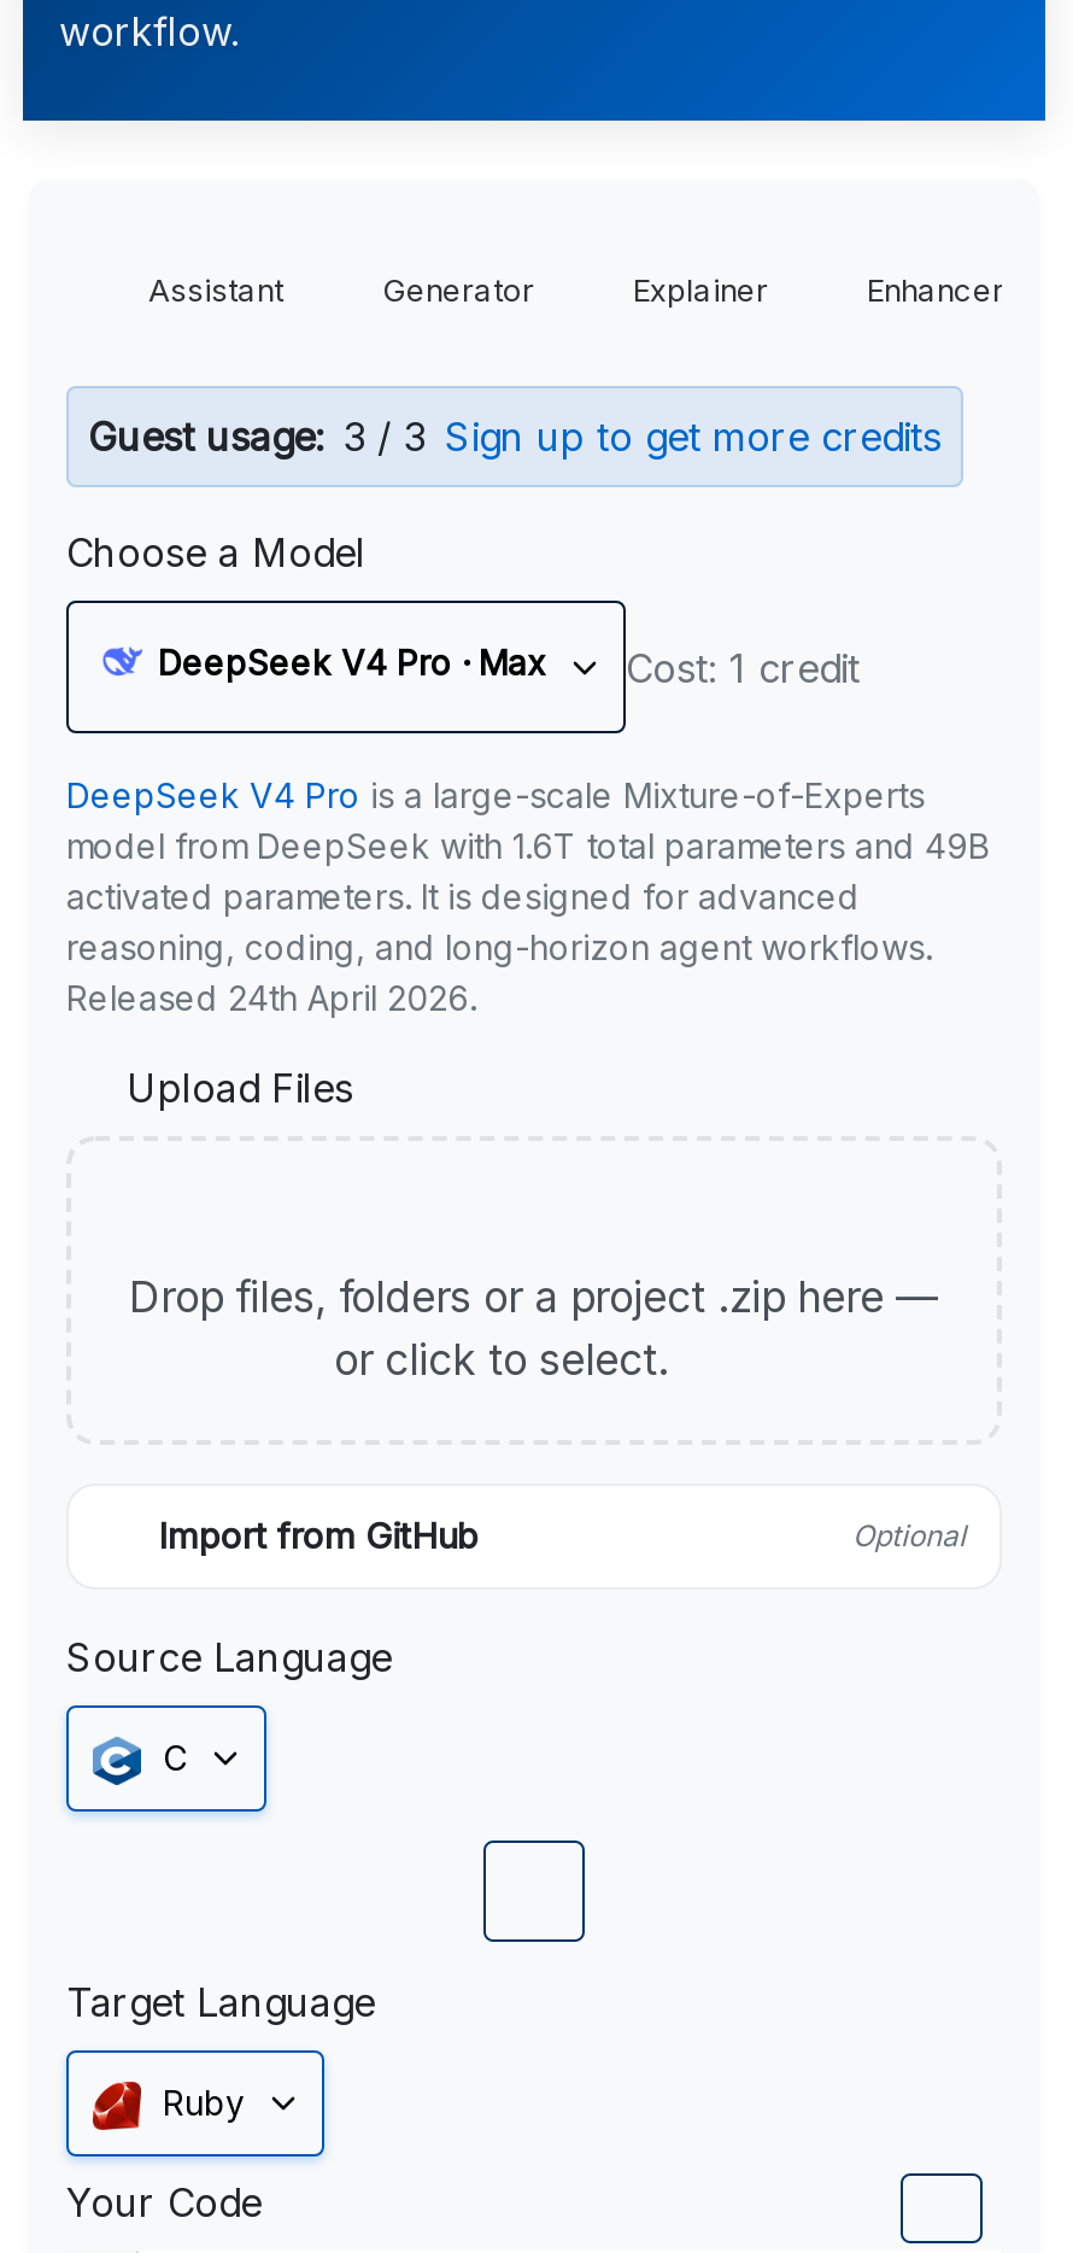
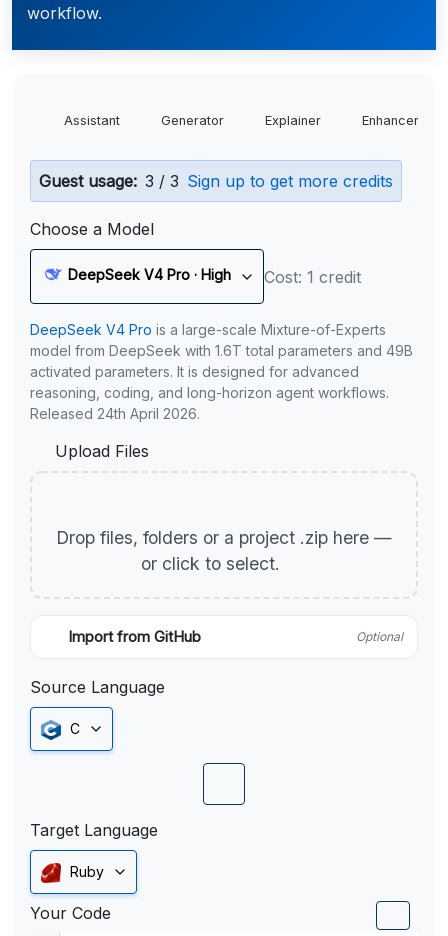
[158,641,546,682] DeepSeek V4 Pro · Max -> [68,266,231,283] DeepSeek V4 Pro · High

